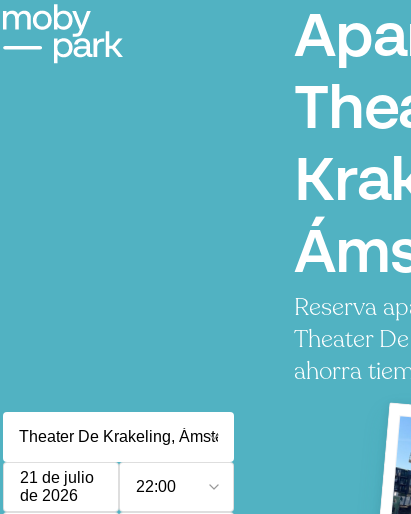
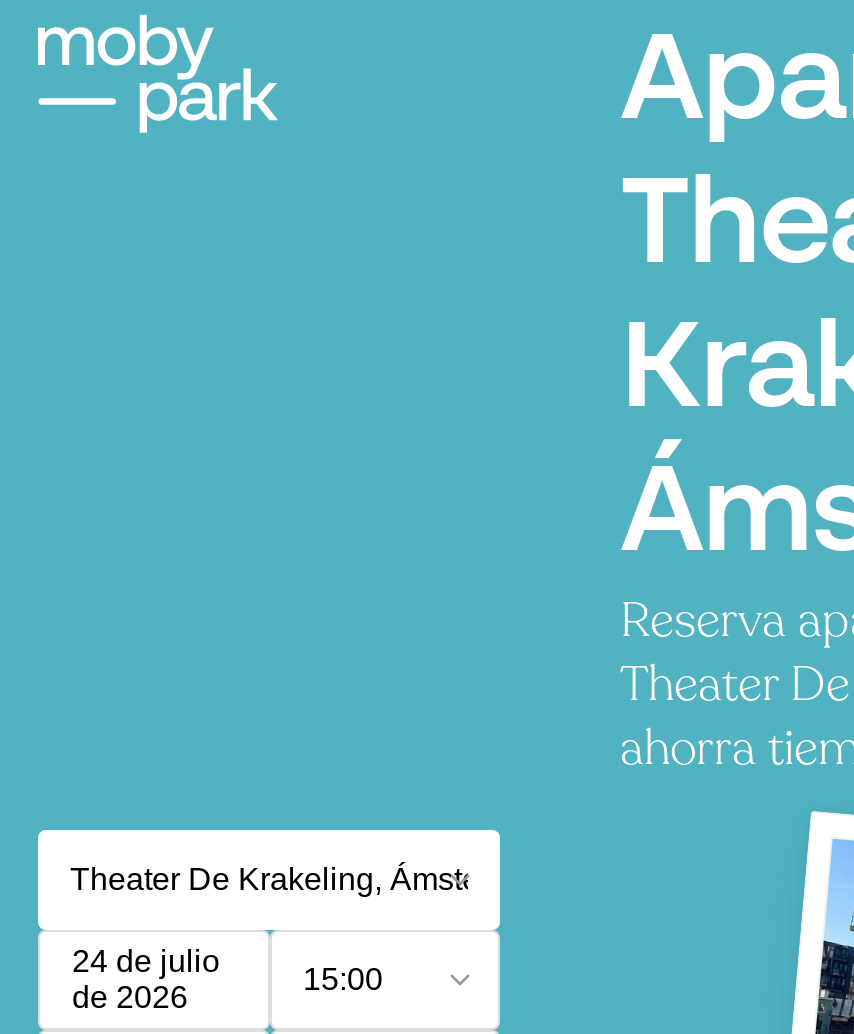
[20,469,94,486] 21 de julio -> [72,944,220,978] 24 de julio
[135,478,175,495] 22:00 -> [303,962,383,996] 15:00

